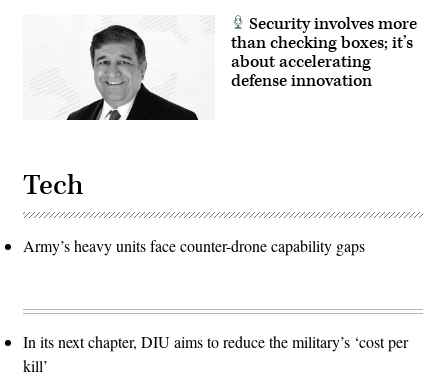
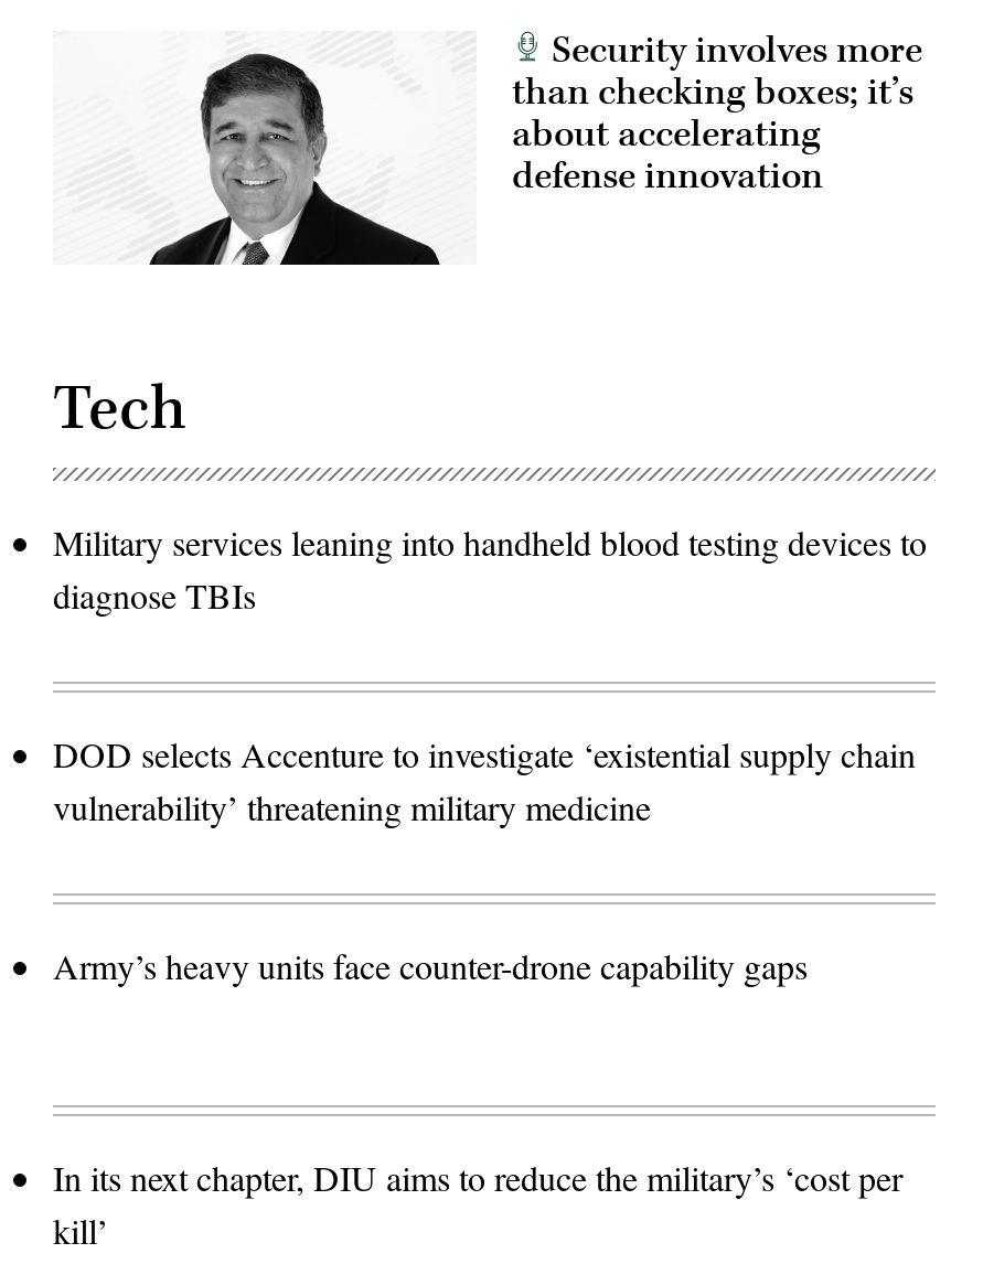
none -> [53,517,927,828] Military services leaning into handheld blood testing devices to | diagnose TBIs | DOD selects Accenture to investigate ‘existential supply chain | vulnerability’ threatening military medicine

